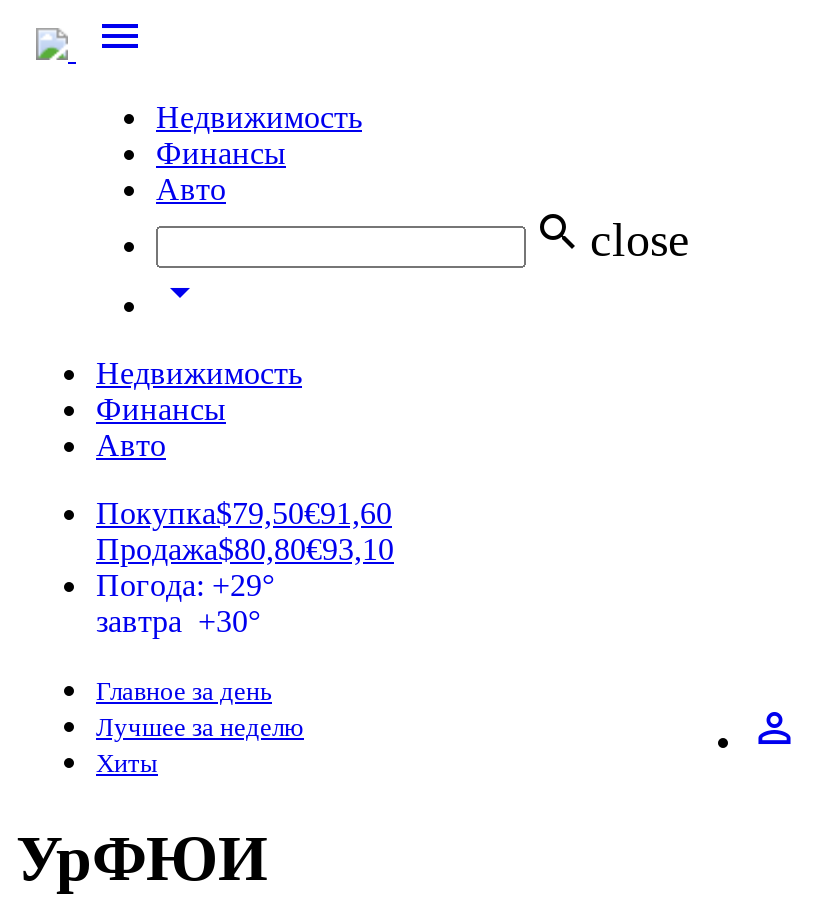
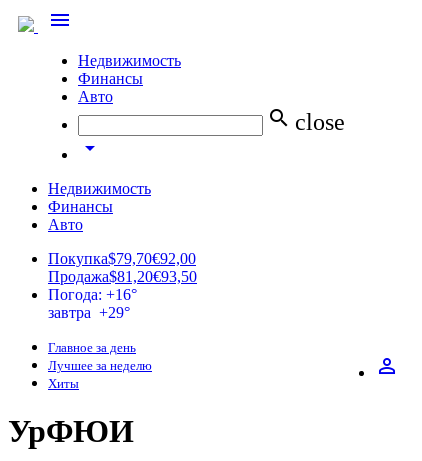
[96,496,392,530] Покупка$79,50€91,60 -> [48,250,196,267] Покупка$79,70€92,00
[96,532,394,566] Продажа$80,80€93,10 -> [48,268,197,285] Продажа$81,20€93,50
[96,568,274,602] Погода: +29° -> [48,286,137,303] Погода: +16°
[96,604,260,638] завтра +30° -> [48,304,130,321] завтра +29°

